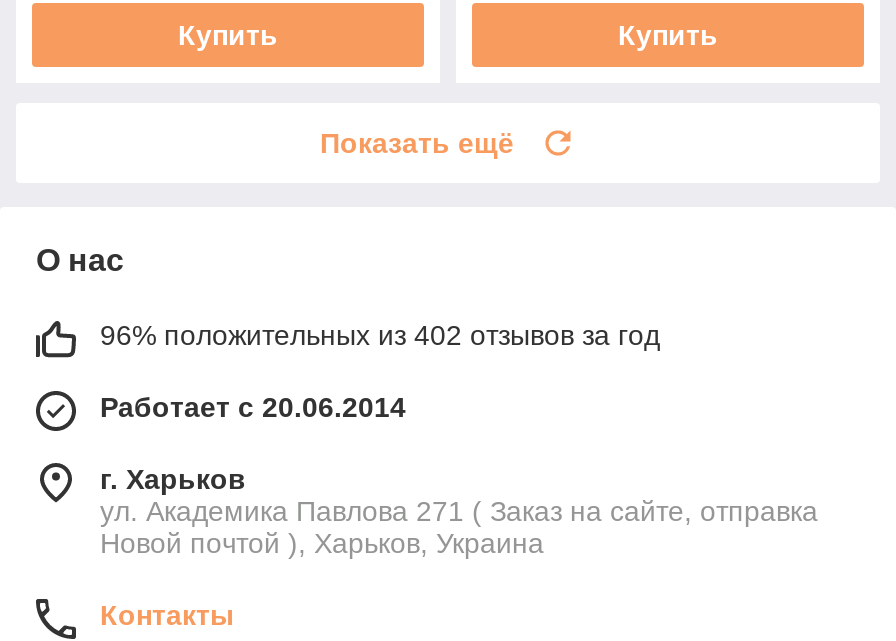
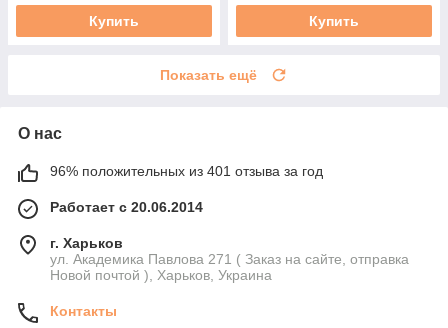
[100,319,660,351] 96% положительных из 402 отзывов за год -> [50,163,323,179] 96% положительных из 401 отзыва за год

